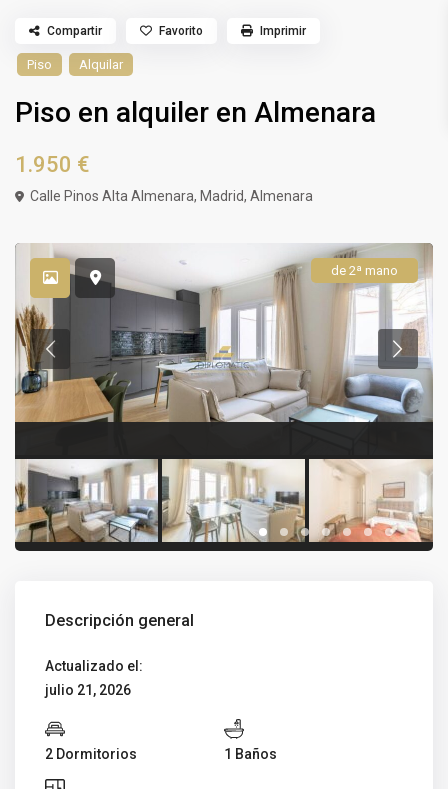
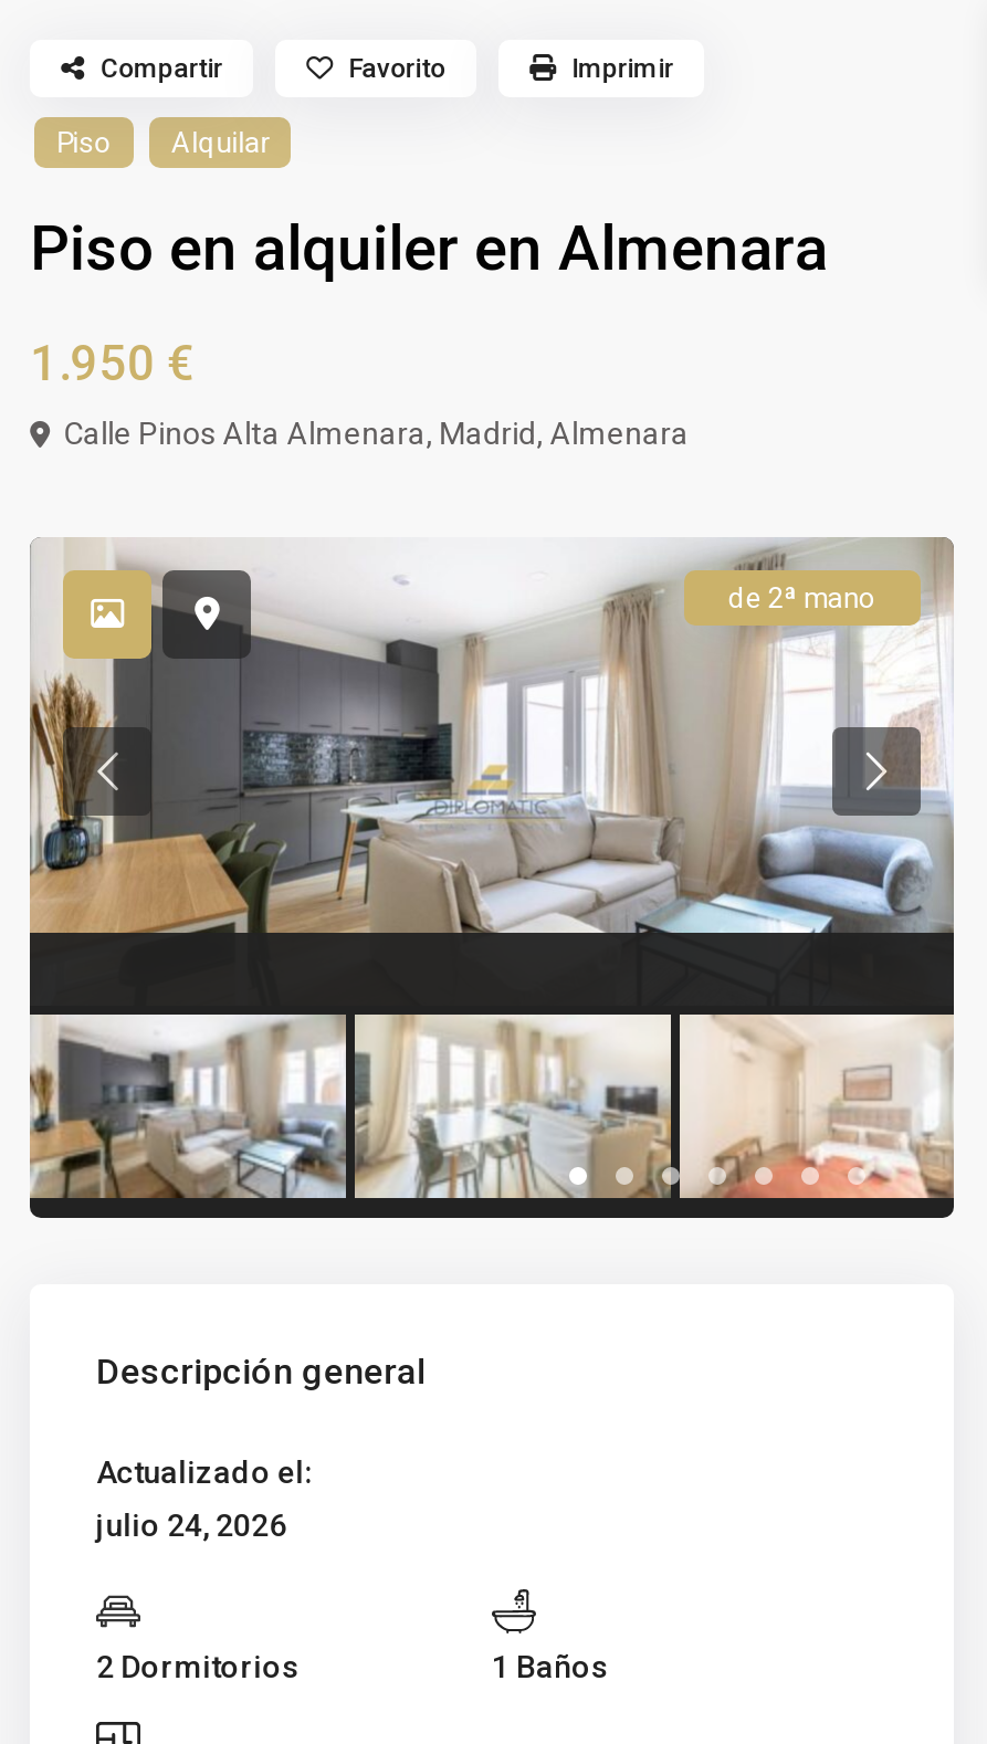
[45,682,131,698] julio 21, 2026 -> [96,1507,286,1542] julio 24, 2026

